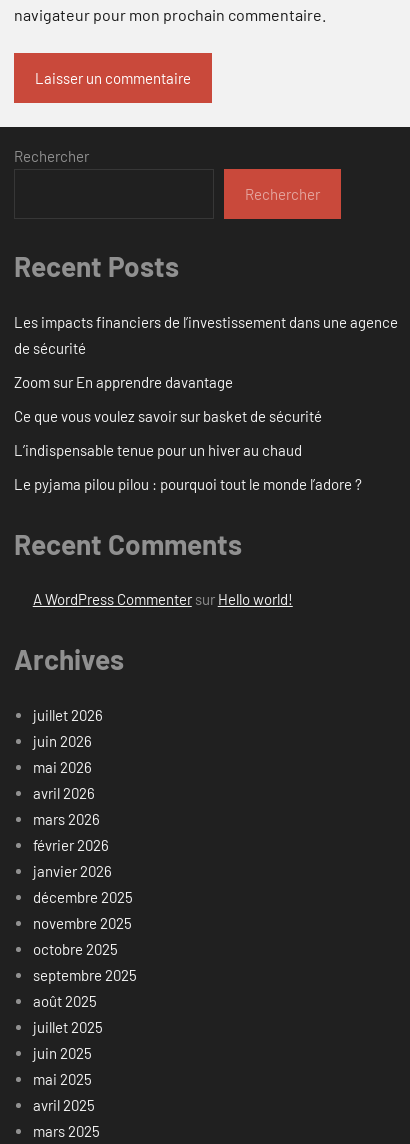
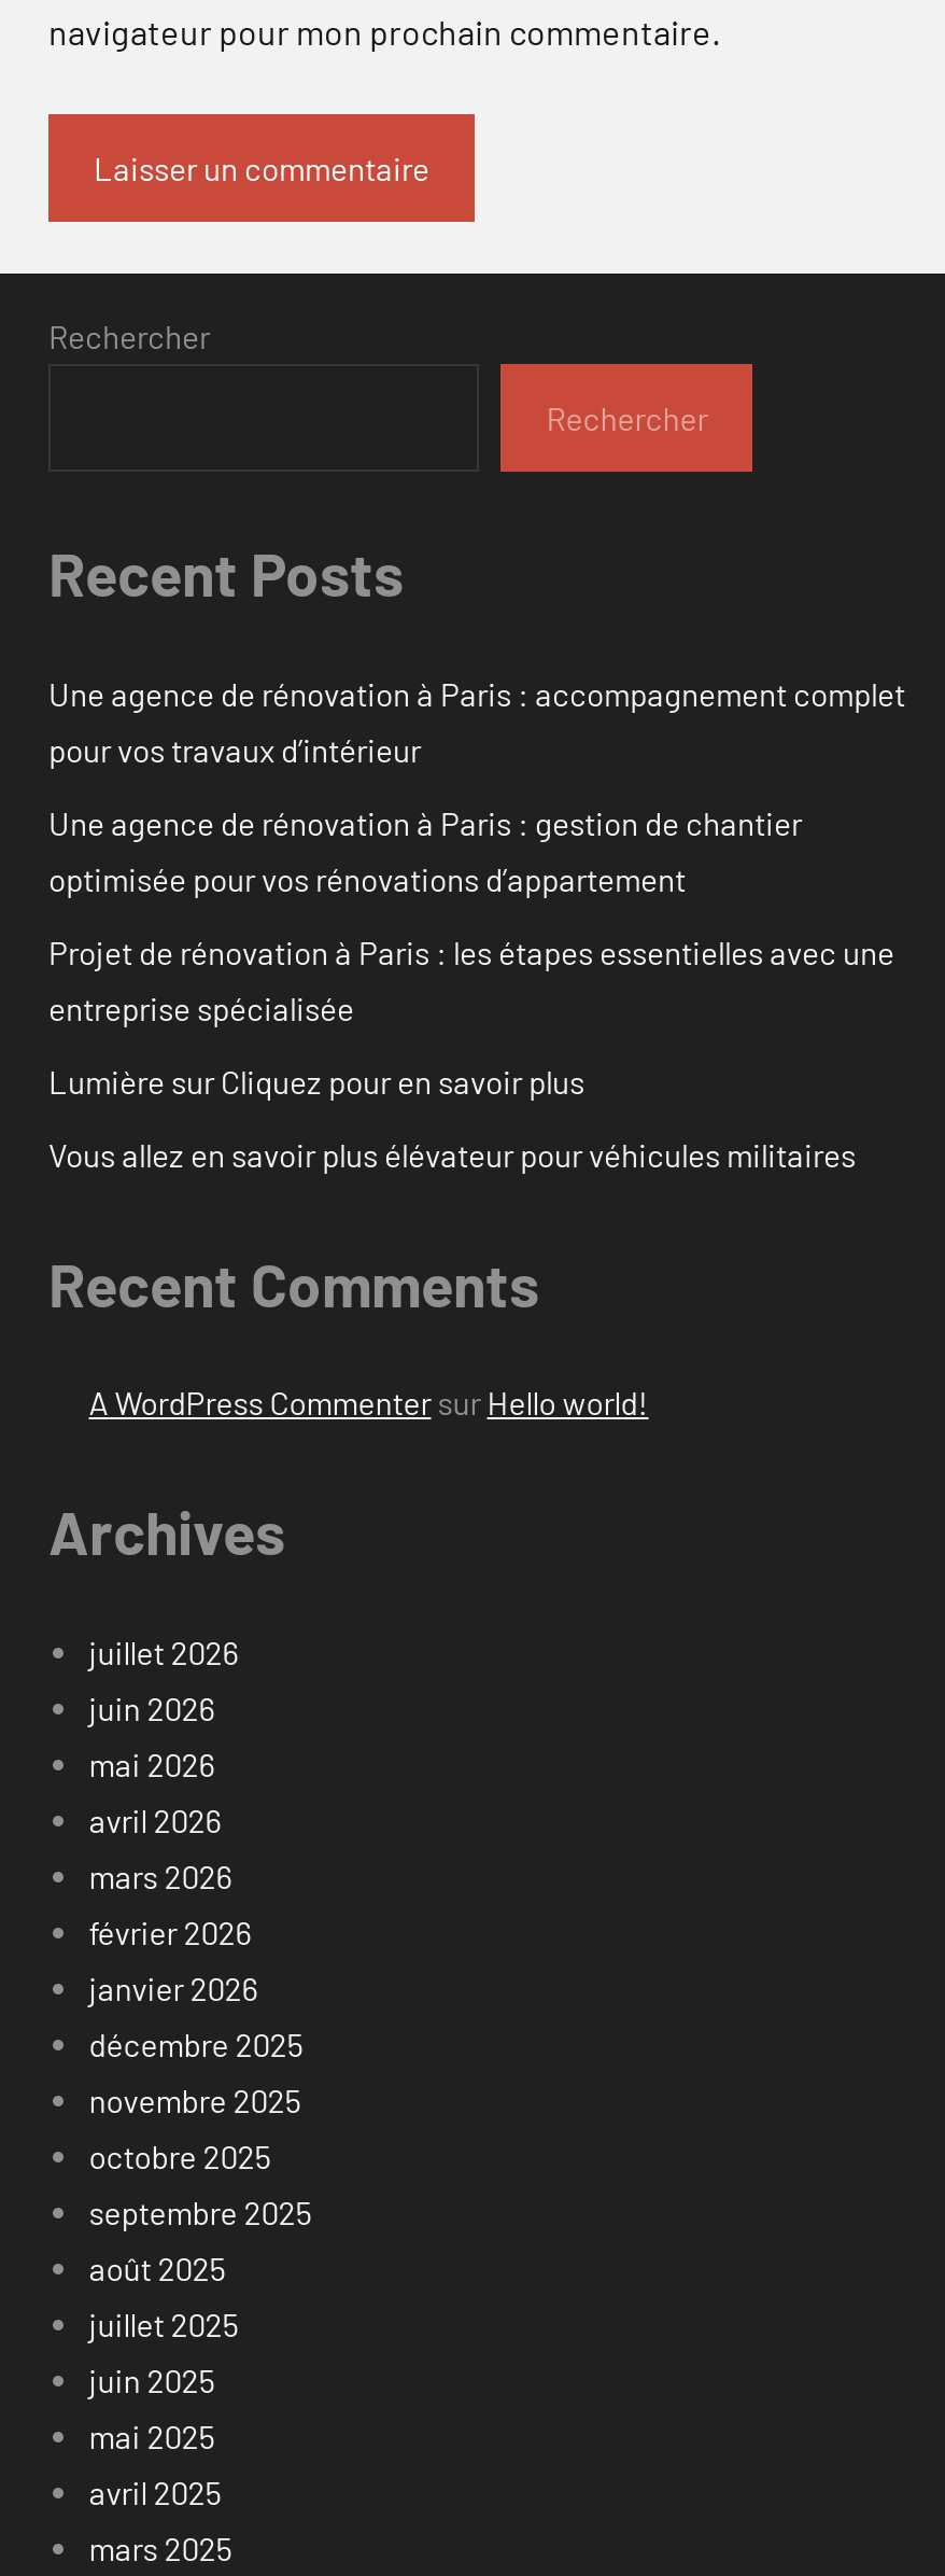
[14,313,398,357] Les impacts financiers de l’investissement dans une agence | de sécurité -> [48,674,905,768] Une agence de rénovation à Paris : accompagnement complet | pour vos travaux d’intérieur
[14,373,233,391] Zoom sur En apprendre davantage -> [48,803,802,898] Une agence de rénovation à Paris : gestion de chantier | optimisée pour vos rénovations d’appartement
[14,407,322,425] Ce que vous voulez savoir sur basket de sécurité -> [48,932,894,1027] Projet de rénovation à Paris : les étapes essentielles avec une | entreprise spécialisée
[14,441,302,459] L’indispensable tenue pour un hiver au chaud -> [48,1061,584,1100] Lumière sur Cliquez pour en savoir plus
[14,475,362,493] Le pyjama pilou pilou : pourquoi tout le monde l’adore ? -> [48,1135,856,1173] Vous allez en savoir plus élévateur pour véhicules militaires

